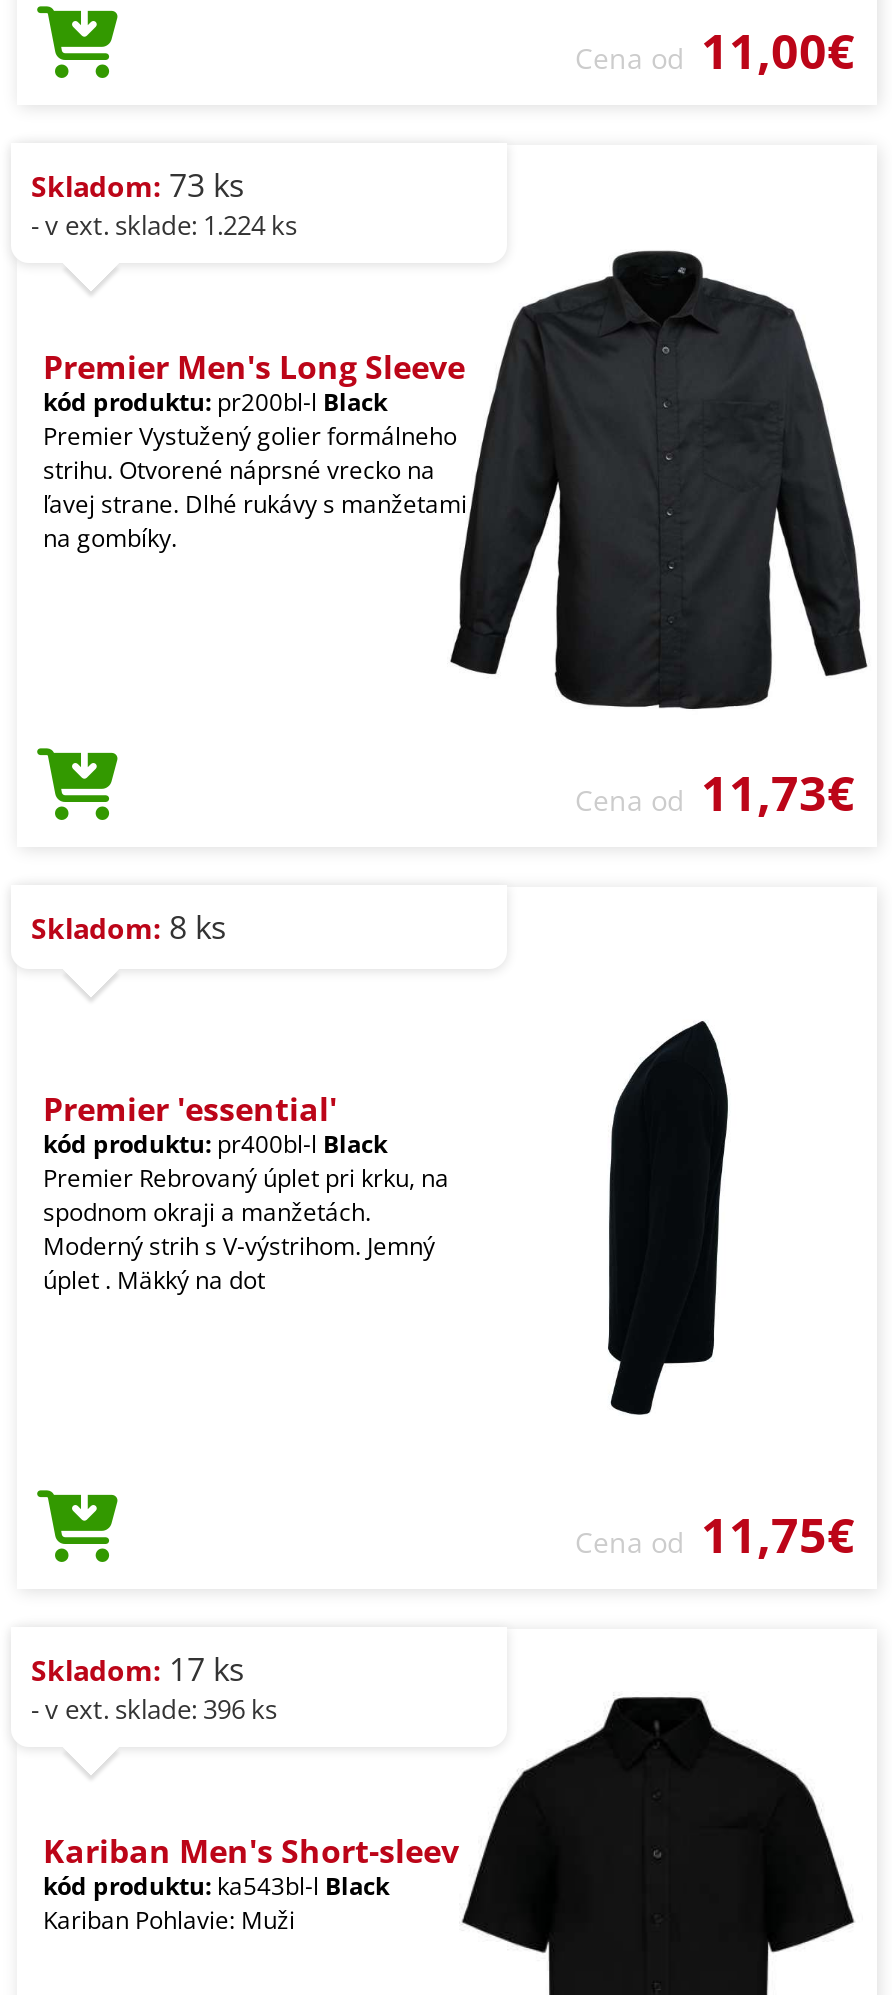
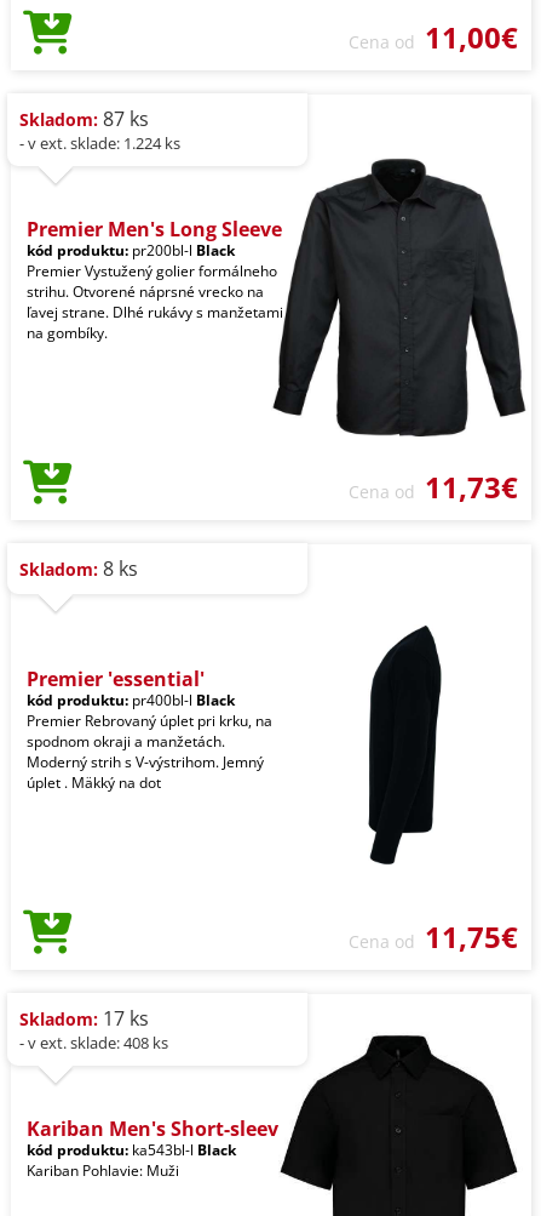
[31,163,245,207] Skladom: 73 ks -> [19,105,149,132] Skladom: 87 ks
[31,1691,277,1727] - v ext. sklade: 396 ks -> [19,1031,168,1053] - v ext. sklade: 408 ks

